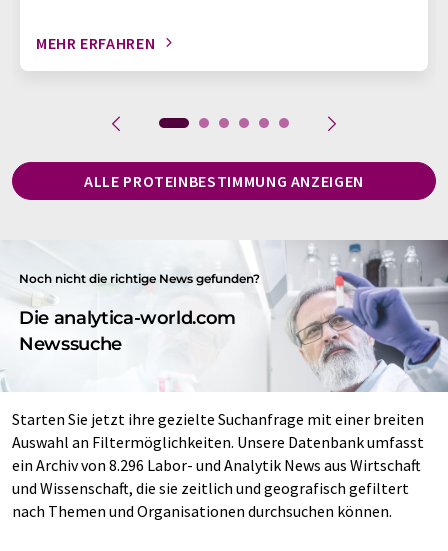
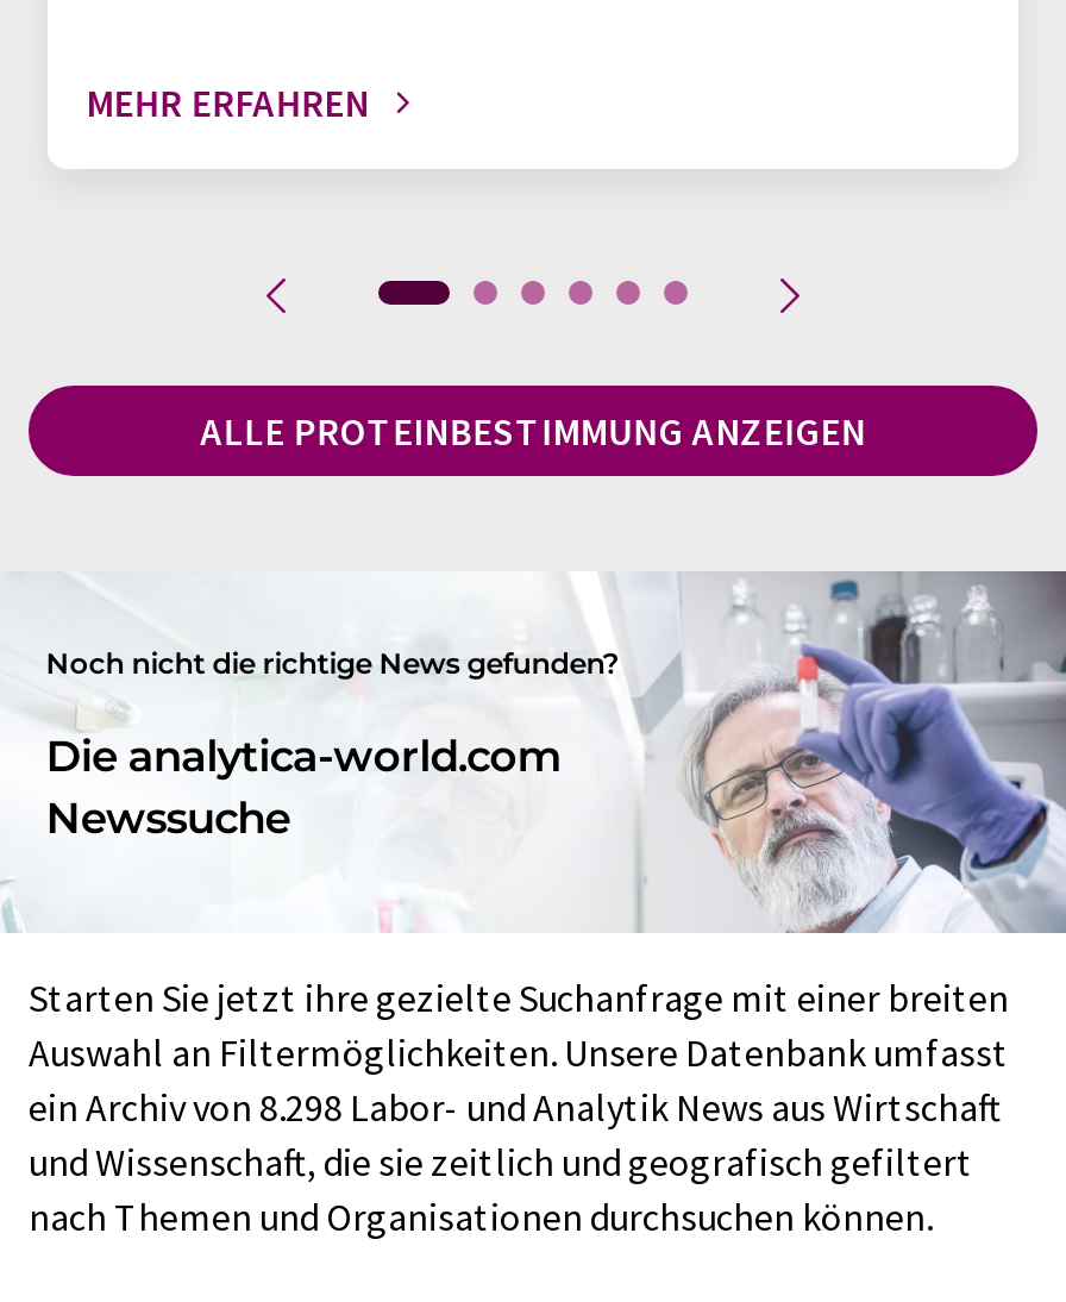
[12,455,421,475] ein Archiv von 8.296 Labor- und Analytik News aus Wirtschaft -> [29,1082,1002,1130] ein Archiv von 8.298 Labor- und Analytik News aus Wirtschaft

